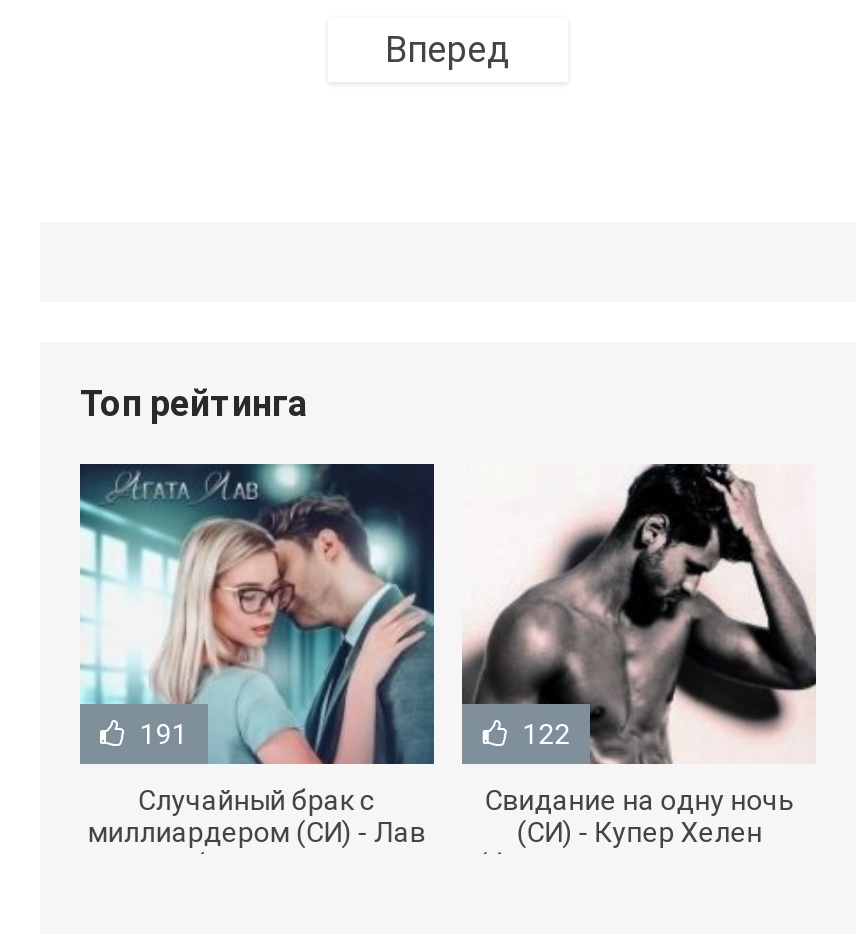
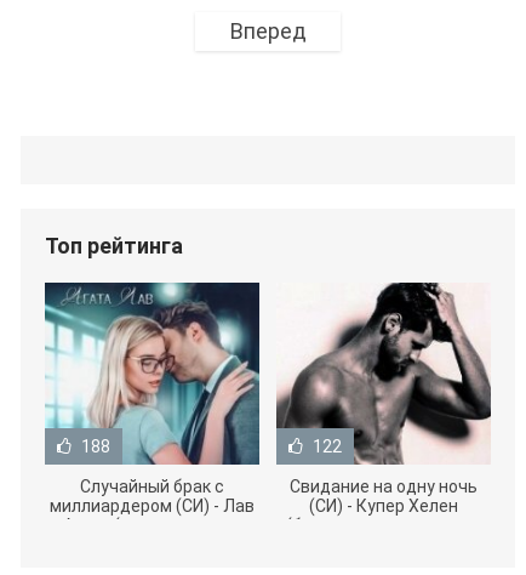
[140,718,188,750] 191 -> [81,437,110,456] 188

